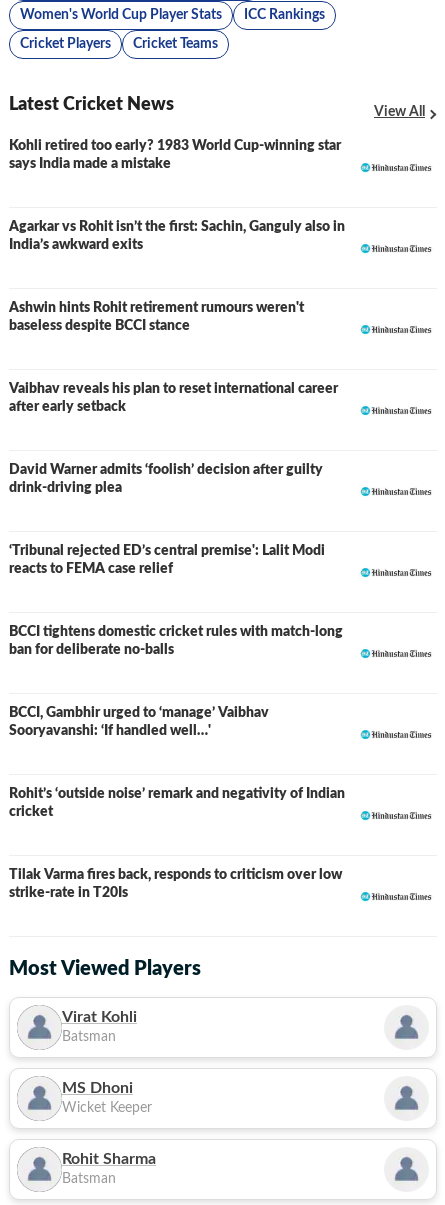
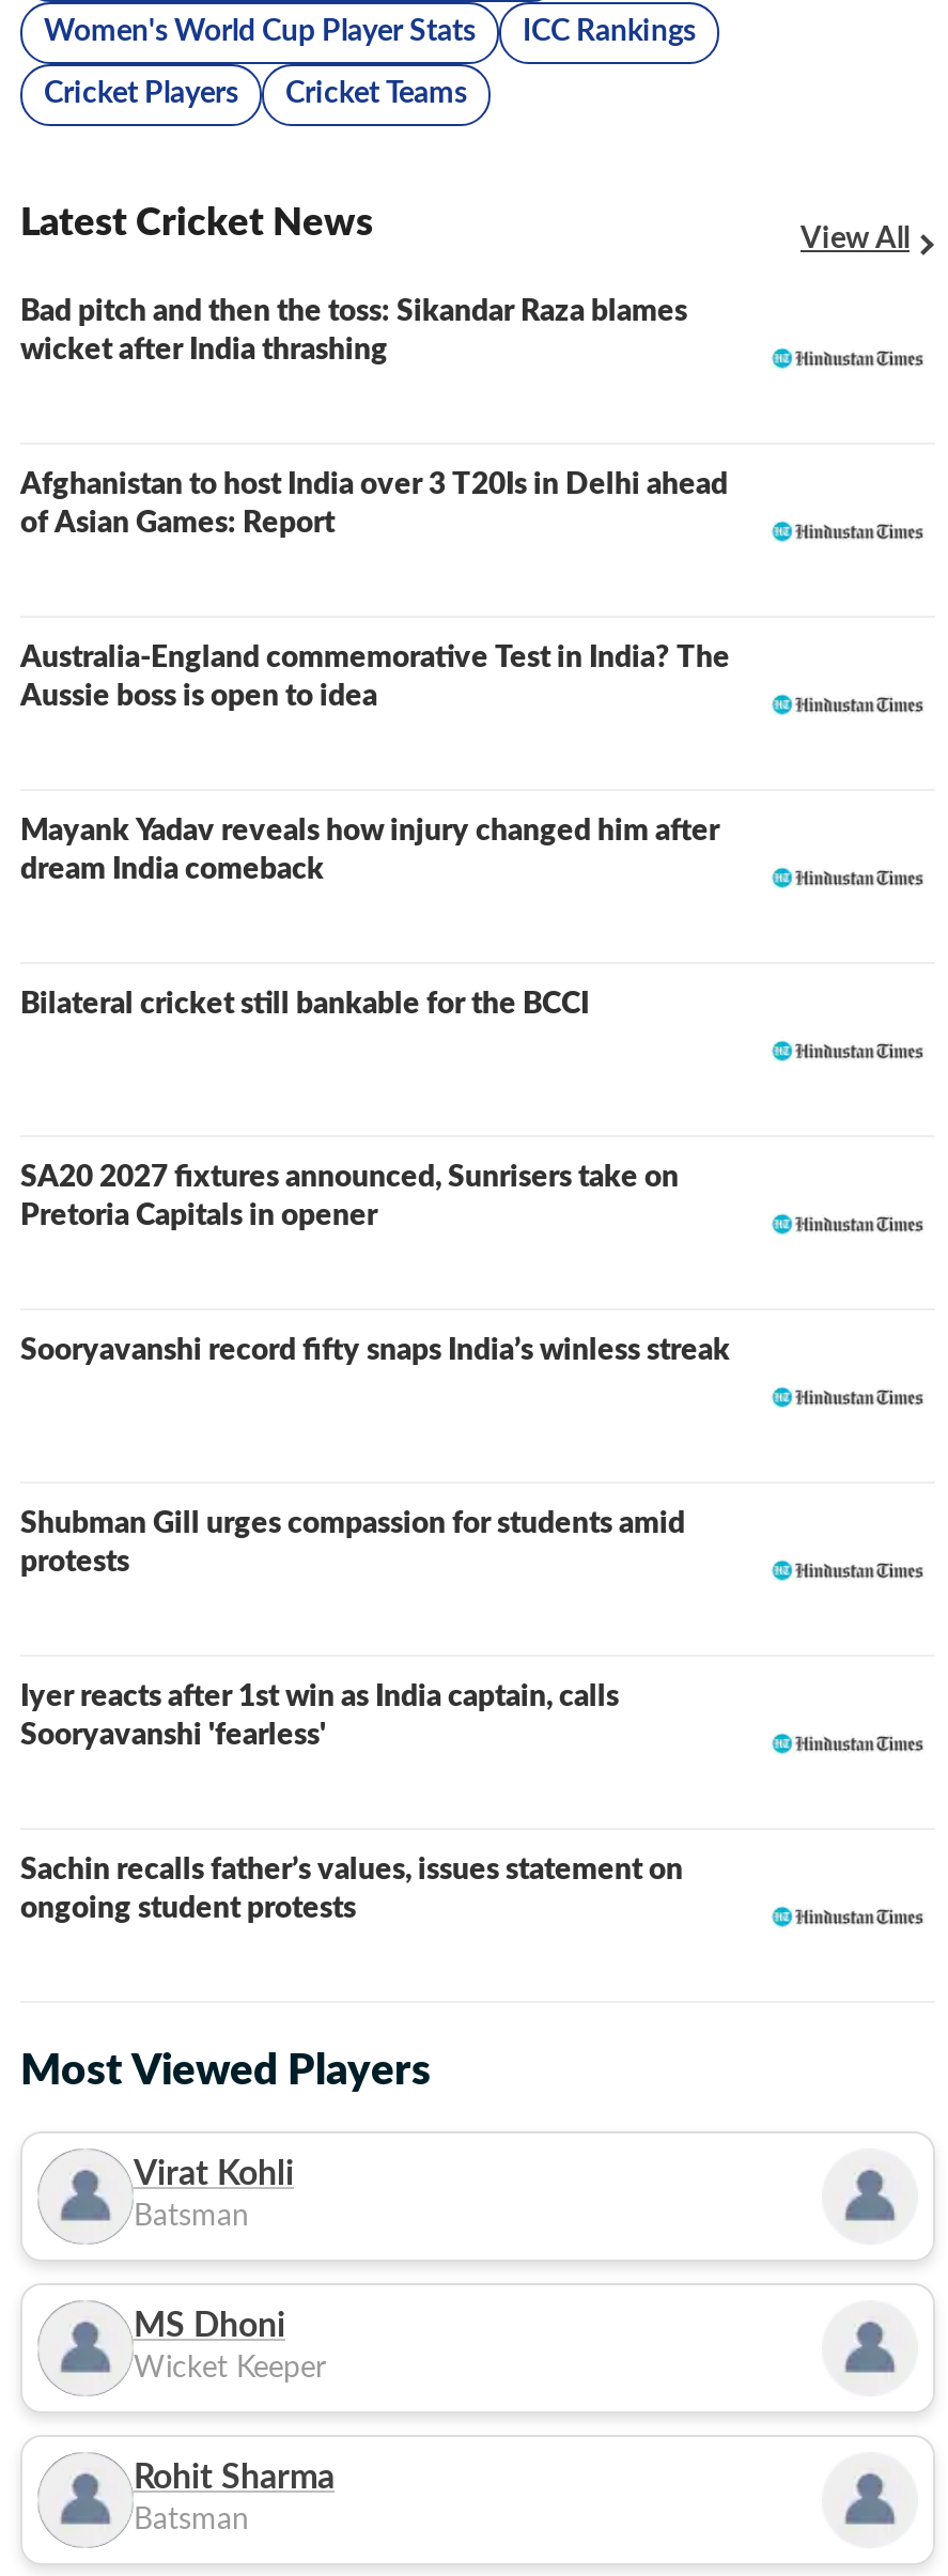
[9,139,341,171] Kohli retired too early? 1983 World Cup-winning star | says India made a mistake -> [20,297,687,366] Bad pitch and then the toss: Sikandar Raza blames | wicket after India thrashing
[9,220,345,252] Agarkar vs Rohit isn’t the first: Sachin, Ganguly also in | India’s awkward exits -> [20,470,728,539] Afghanistan to host India over 3 T20Is in Delhi ahead | of Asian Games: Report
[9,301,304,333] Ashwin hints Rohit retirement rumours weren't | baseless despite BCCI stance -> [20,643,730,712] Australia-England commemorative Test in India? The | Aussie boss is open to idea
[9,382,338,414] Vaibhav reveals his plan to reset international career | after early setback -> [20,817,719,885] Mayank Yadav reveals how injury changed him after | dream India comeback
[9,463,323,495] David Warner admits ‘foolish’ decision after guilty | drink-driving plea -> [20,990,589,1020] Bilateral cricket still bankable for the BCCI
[9,544,325,576] ‘Tribunal rejected ED’s central premise': Lalit Modi | reacts to FEMA case relief -> [20,1163,679,1231] SA20 2027 fixtures announced, Sunrisers take on | Pretoria Capitals in opener
[9,625,343,657] BCCI tightens domestic cricket rules with match-long | ban for deliberate no-balls -> [20,1336,730,1366] Sooryavanshi record fifty snaps India’s winless streak
[9,706,269,738] BCCI, Gambhir urged to ‘manage’ Vaibhav | Sooryavanshi: ‘If handled well…' -> [20,1509,685,1578] Shubman Gill urges compassion for students amid | protests
[9,787,345,819] Rohit’s ‘outside noise’ remark and negativity of Indian | cricket -> [20,1682,619,1751] Iyer reacts after 1st win as India captain, calls | Sooryavanshi 'fearless'
[9,868,342,900] Tilak Varma fires back, responds to criticism over low | strike-rate in T20Is -> [20,1856,683,1924] Sachin recalls father’s values, issues statement on | ongoing student protests

